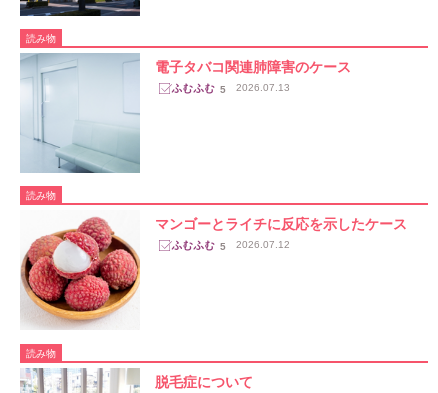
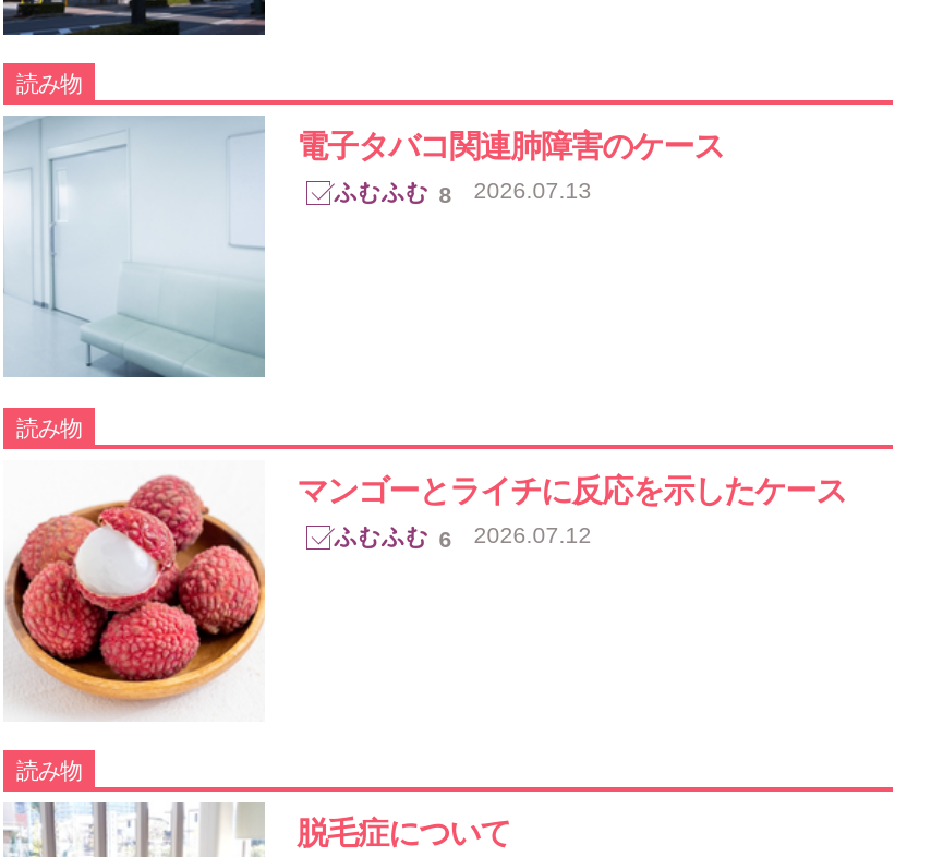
[220,82,290,95] 5 2026.07.13 -> [439,178,591,206] 8 2026.07.13
[220,239,290,252] 5 2026.07.12 -> [439,522,591,551] 6 2026.07.12

